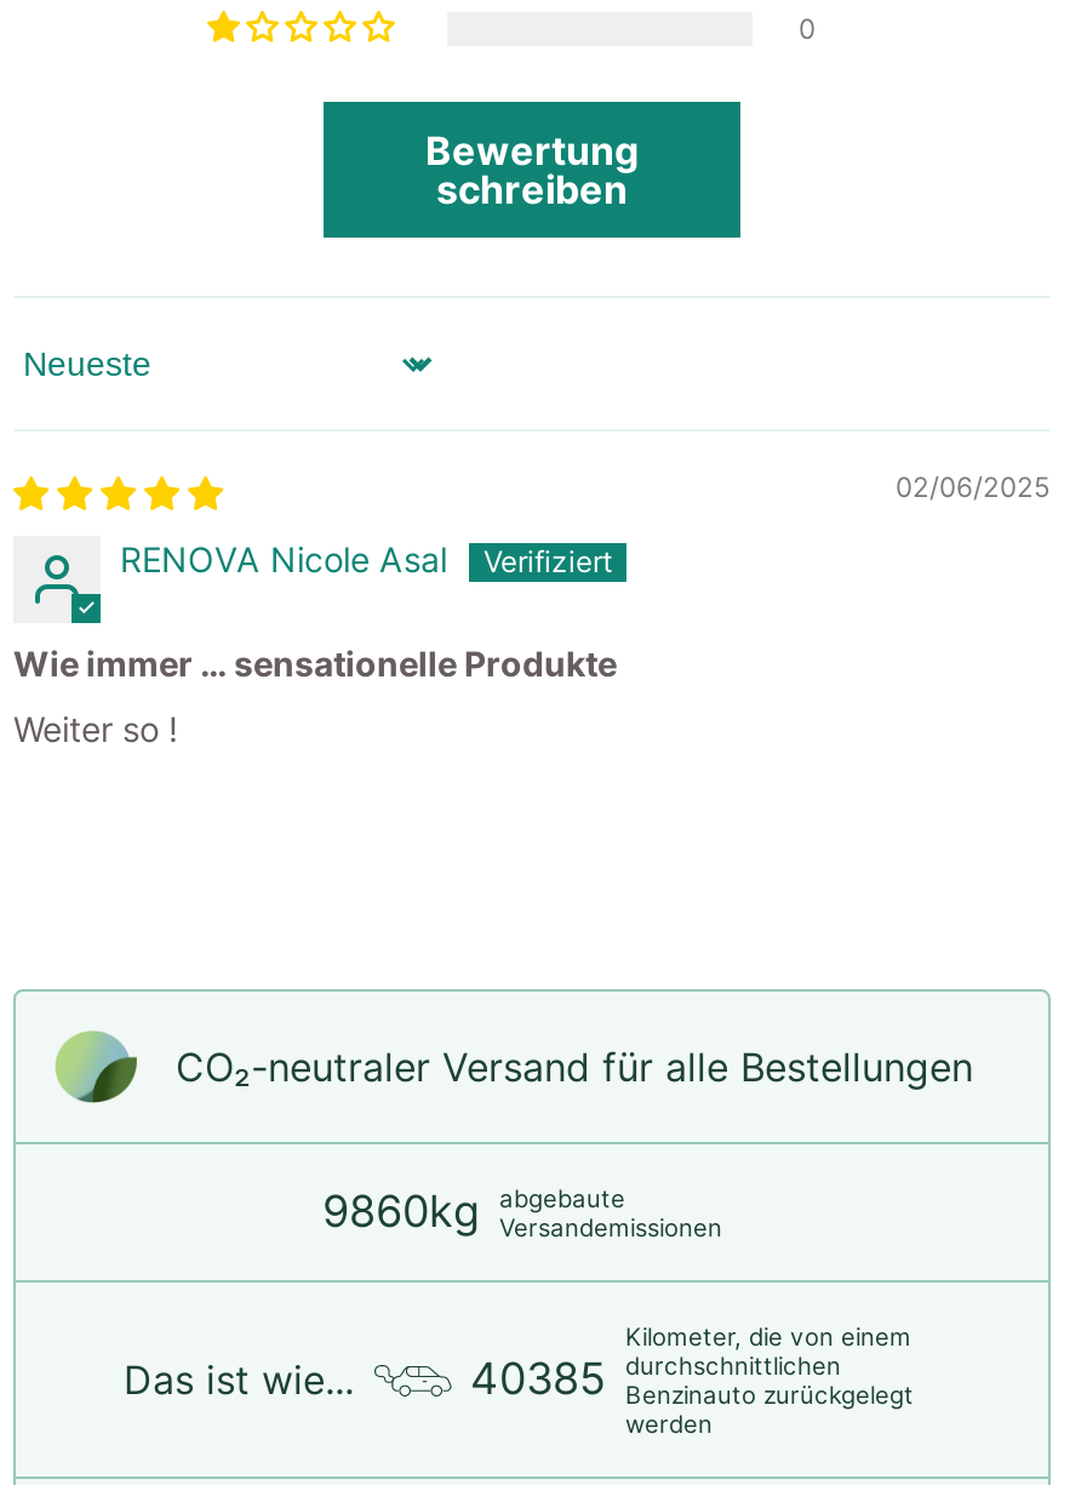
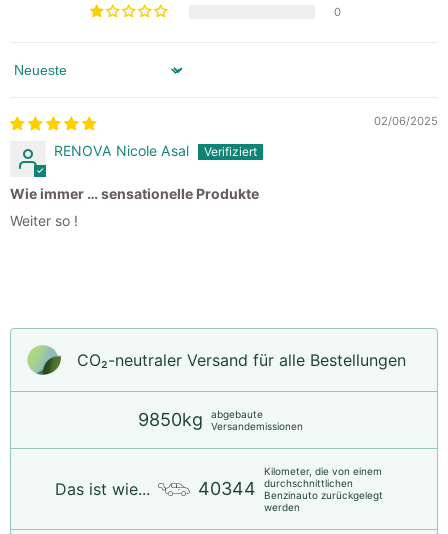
[425,127,639,214] Bewertung | schreiben -> none
[322,1184,722,1242] 9860kg abgebaute Versandemissionen -> [137,408,302,432] 9850kg abgebaute Versandemissionen
[470,1351,914,1410] 40385 durchschnittlichen Benzinauto zurückgelegt -> [197,477,382,501] 40344 durchschnittlichen Benzinauto zurückgelegt

